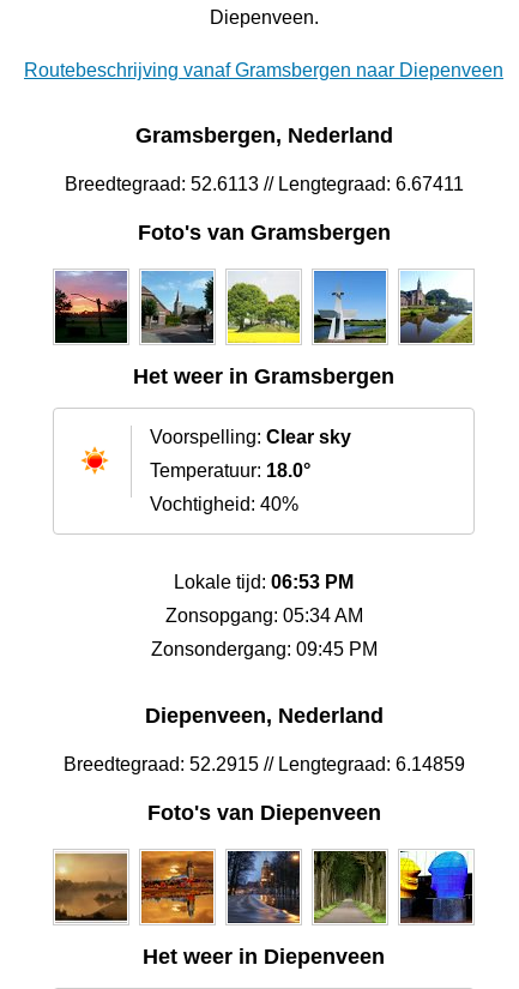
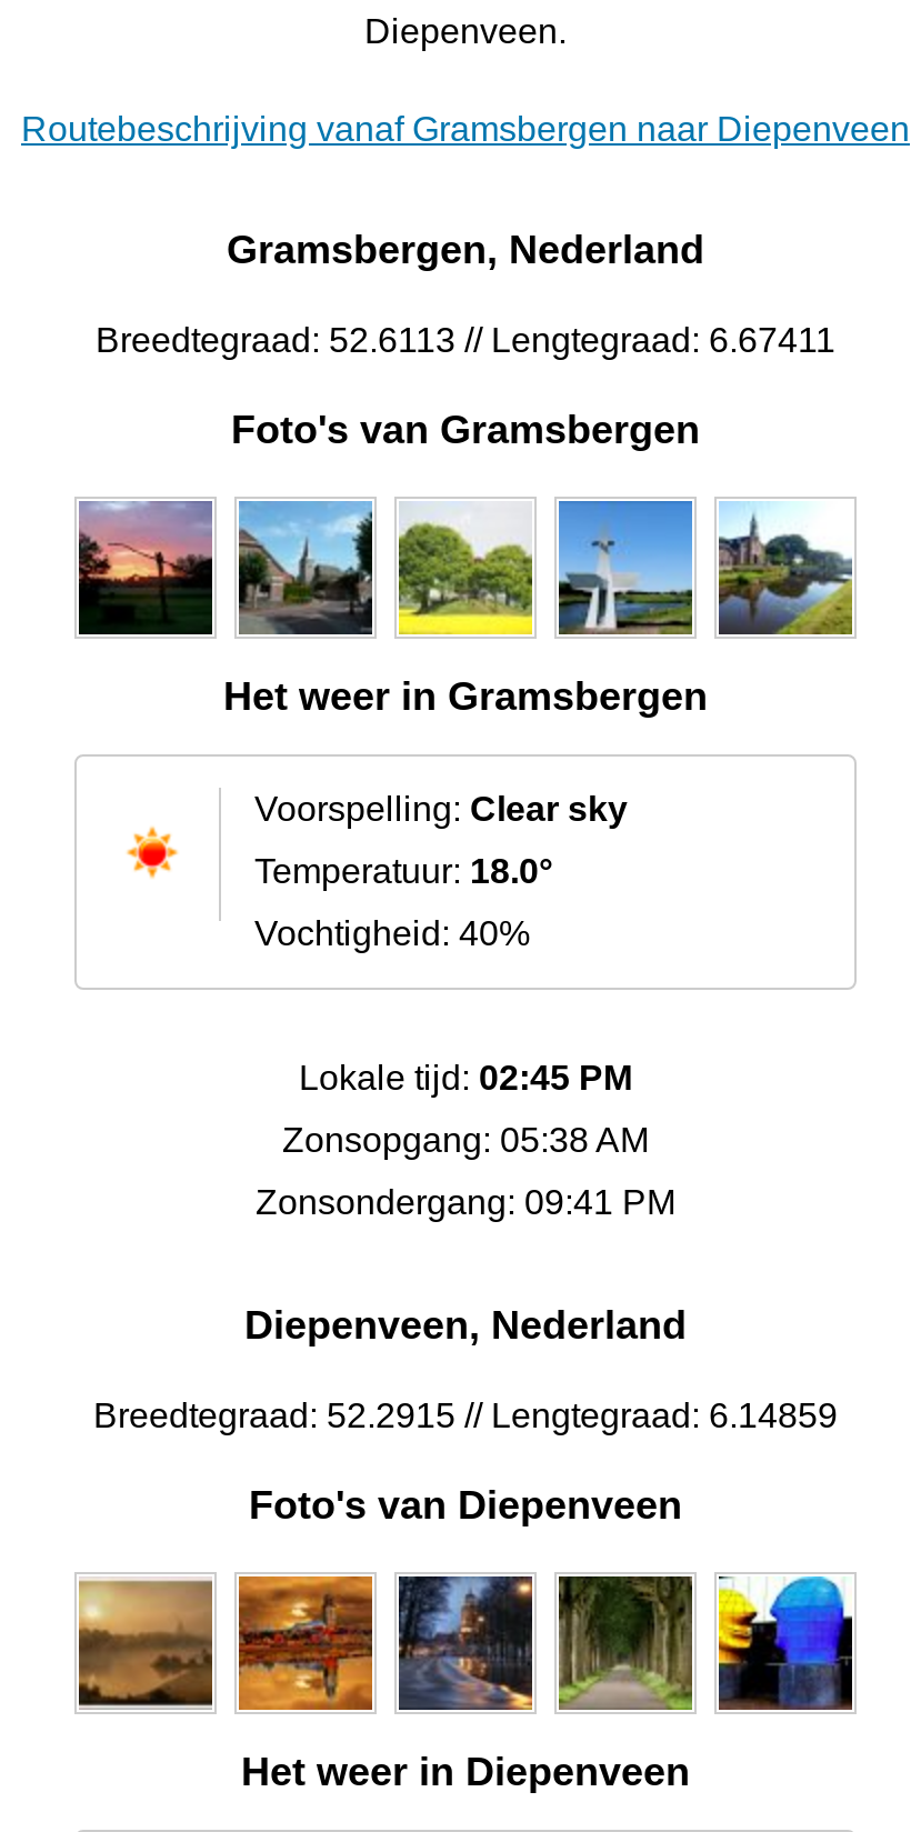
[174,572,354,593] Lokale tijd: 06:53 PM -> [299,1059,632,1097] Lokale tijd: 02:45 PM
[165,606,363,626] Zonsopgang: 05:34 AM -> [282,1122,649,1159] Zonsopgang: 05:38 AM
[150,639,377,660] Zonsondergang: 09:45 PM -> [256,1184,675,1222] Zonsondergang: 09:41 PM

